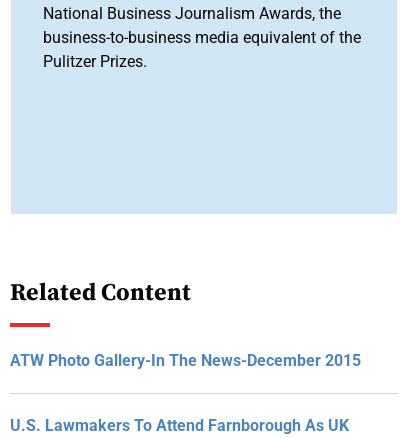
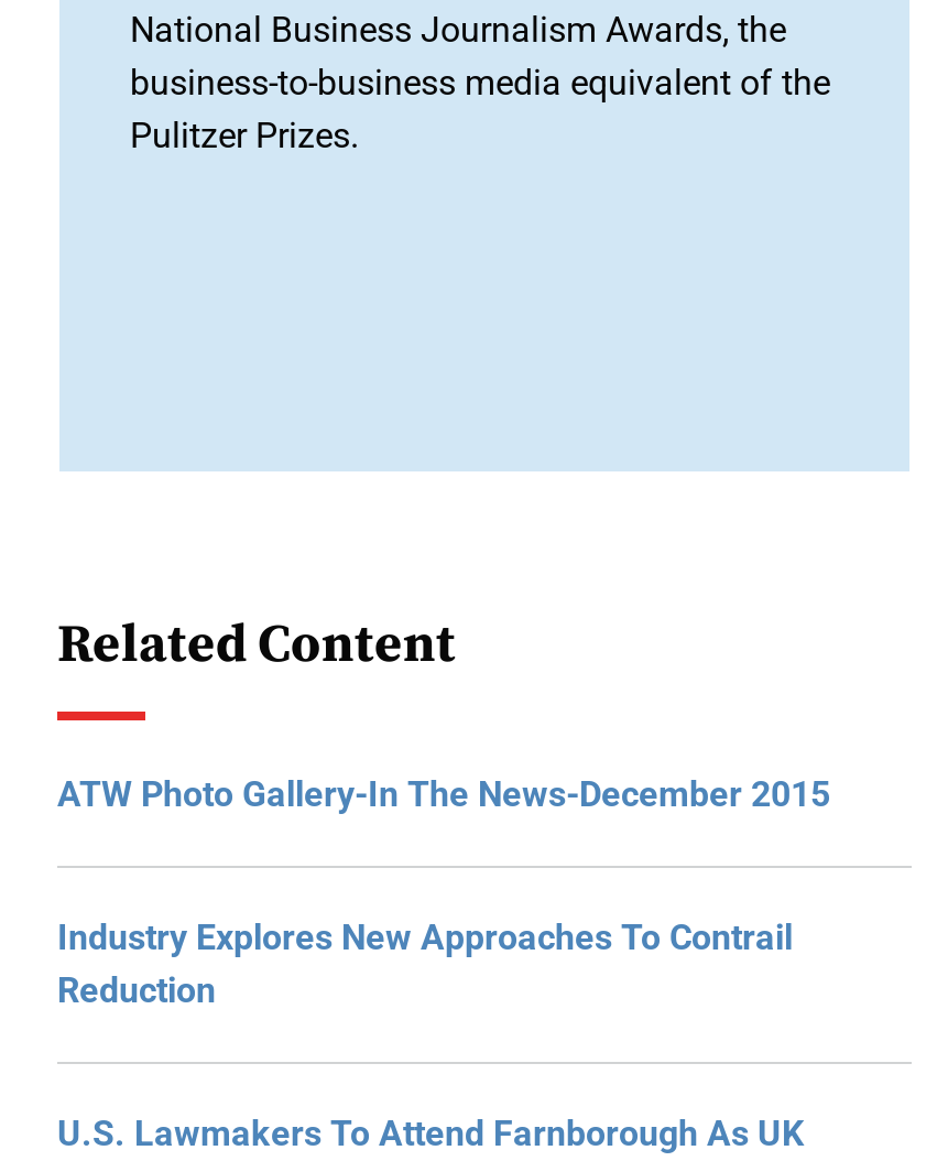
none -> [57,916,793,1011] Industry Explores New Approaches To Contrail | Reduction

